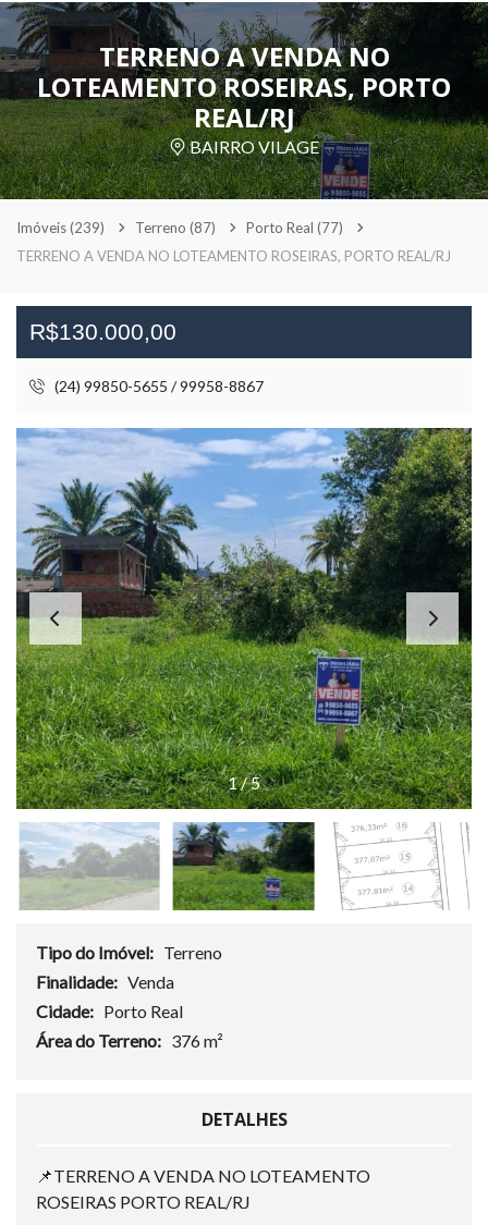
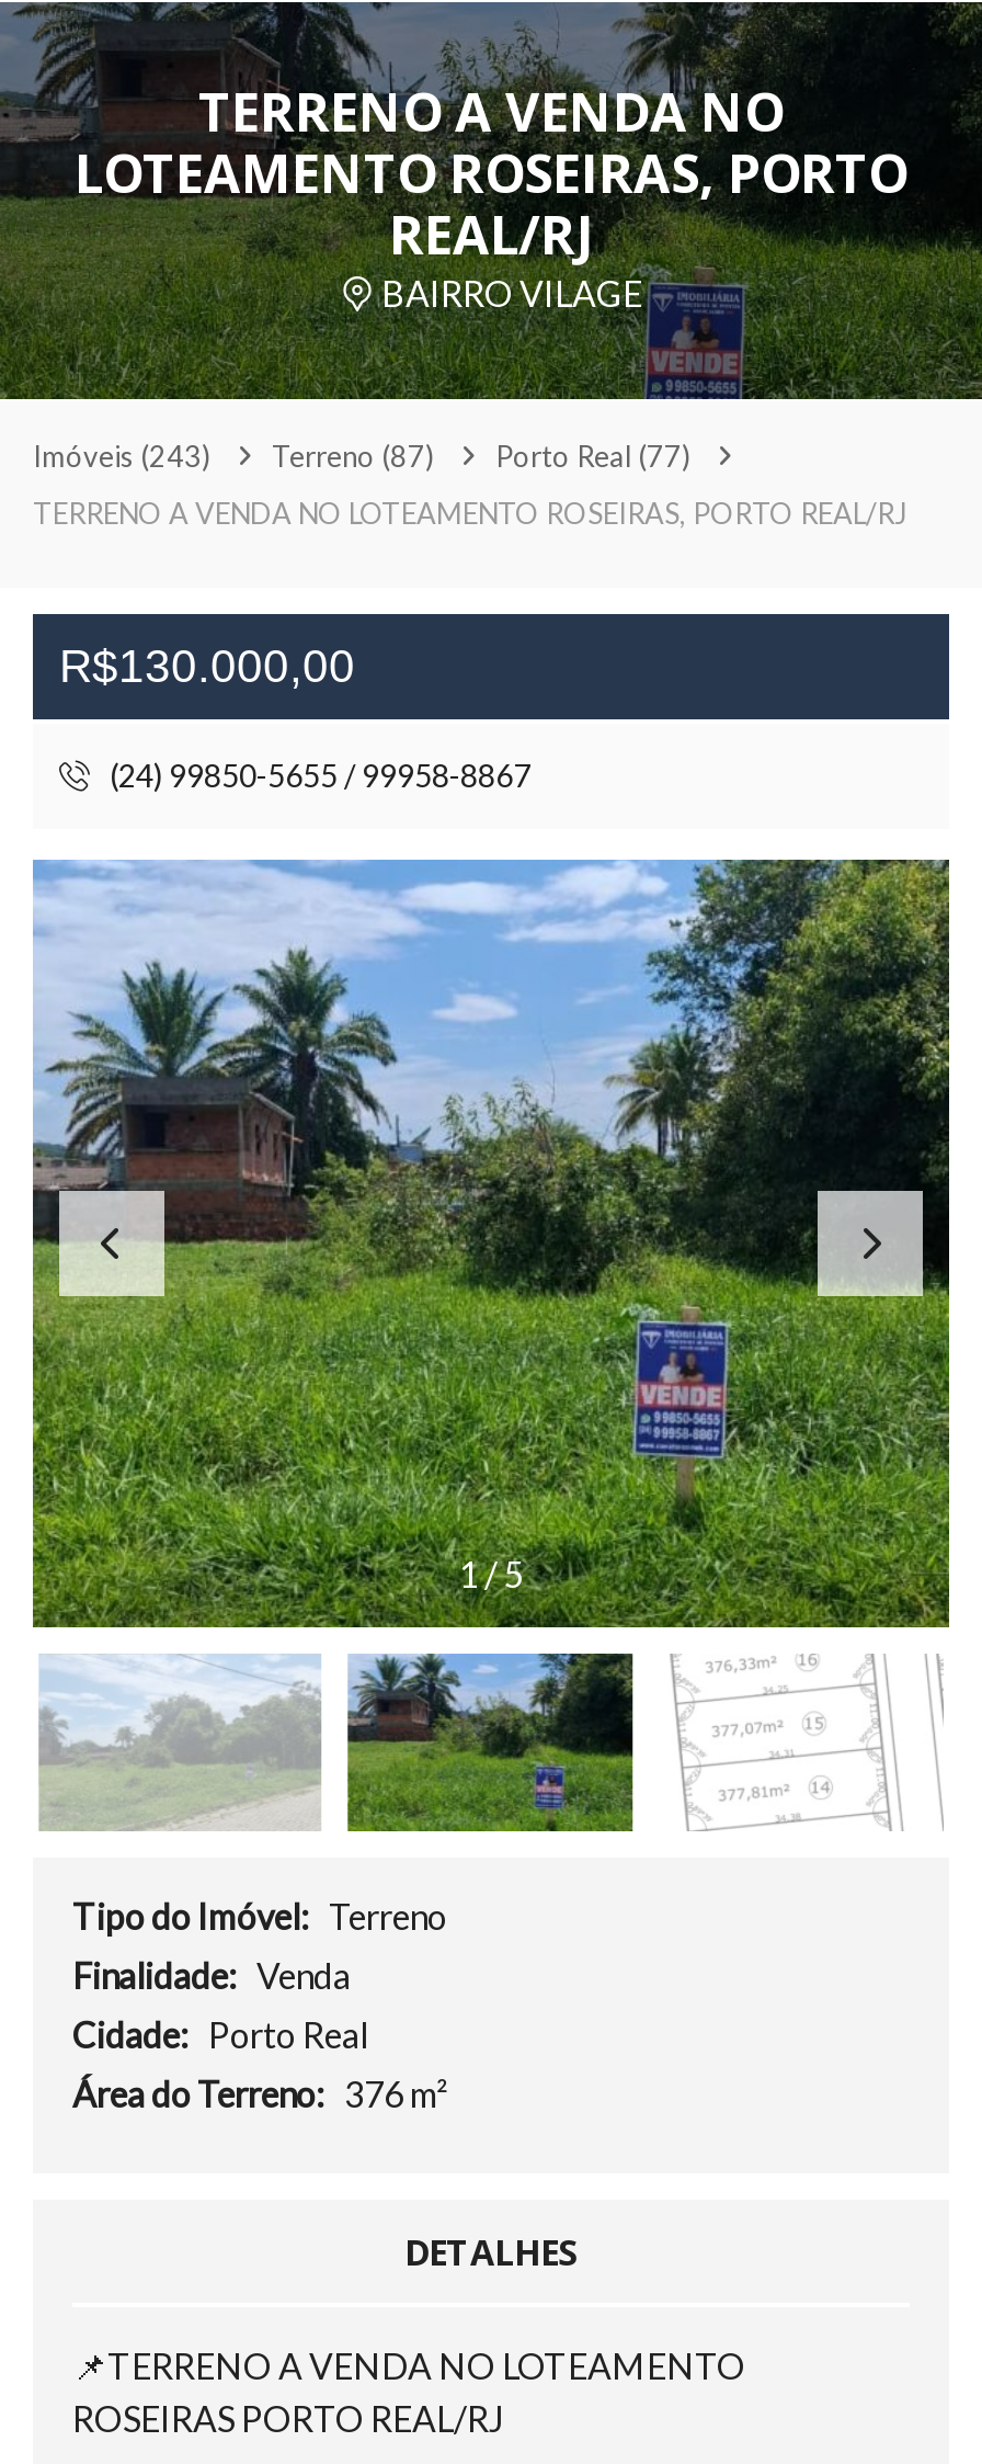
[16,219,343,237] Imóveis (239) Terreno (87) Porto Real (77) -> [33,439,690,474] Imóveis (243) Terreno (87) Porto Real (77)

